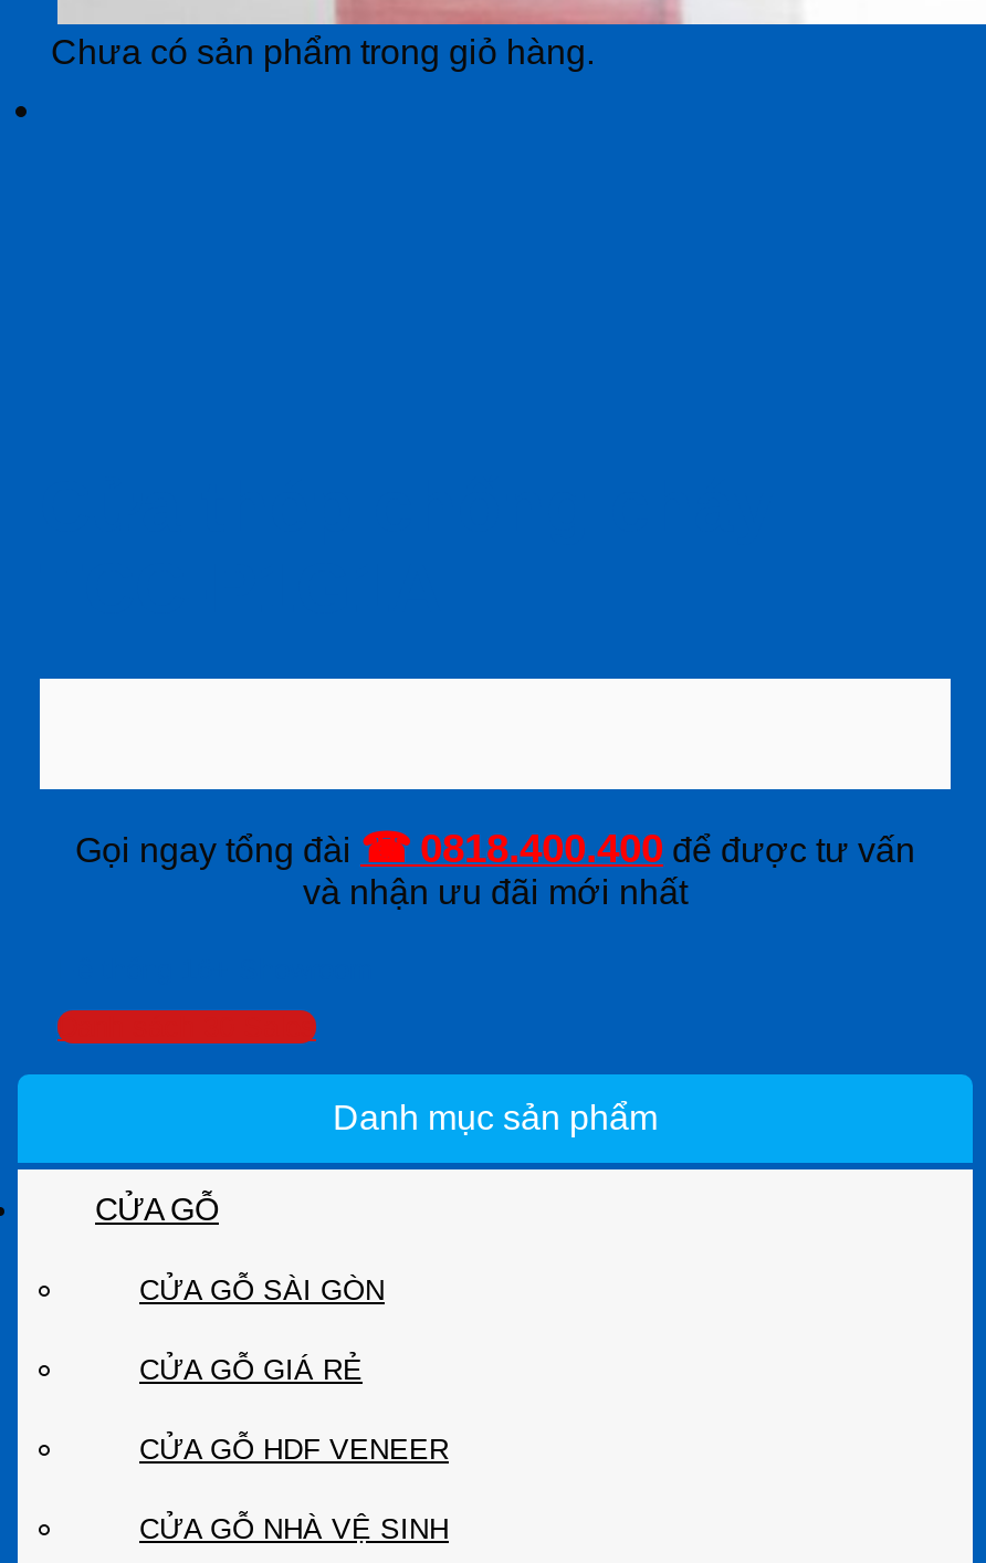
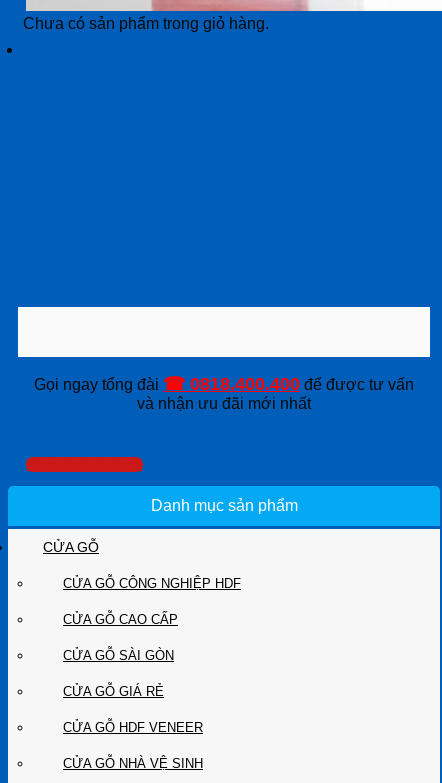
none -> [63,576,241,627] CỬA GỖ CÔNG NGHIỆP HDF | CỬA GỖ CAO CẤP

